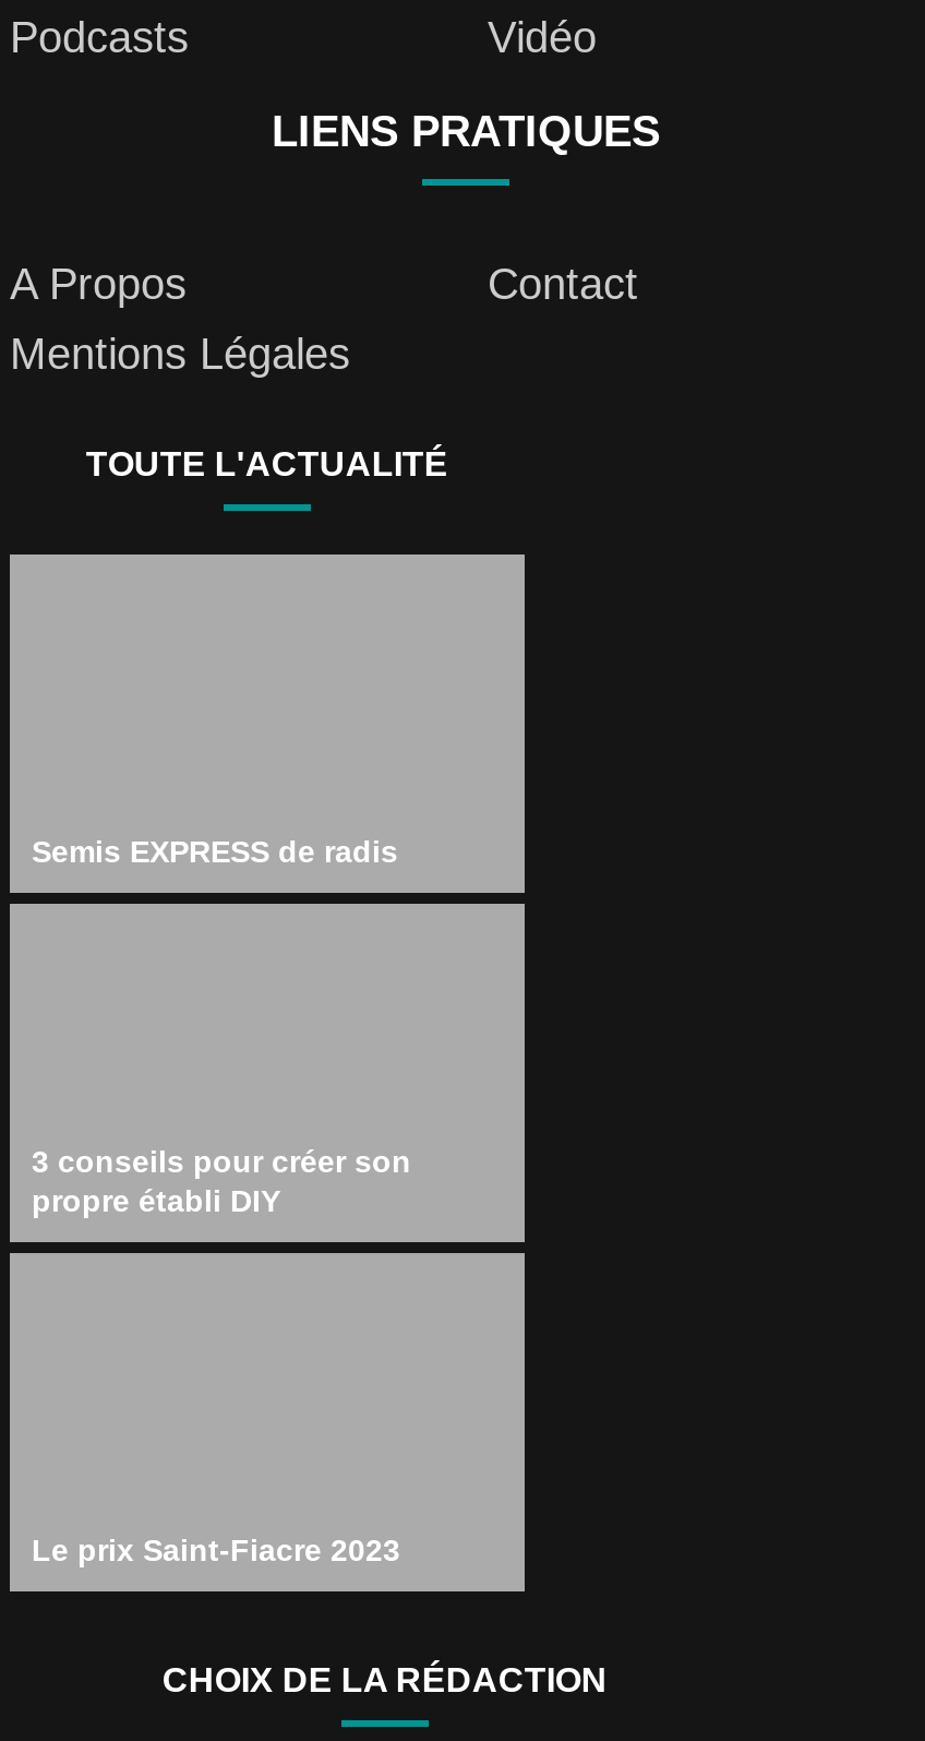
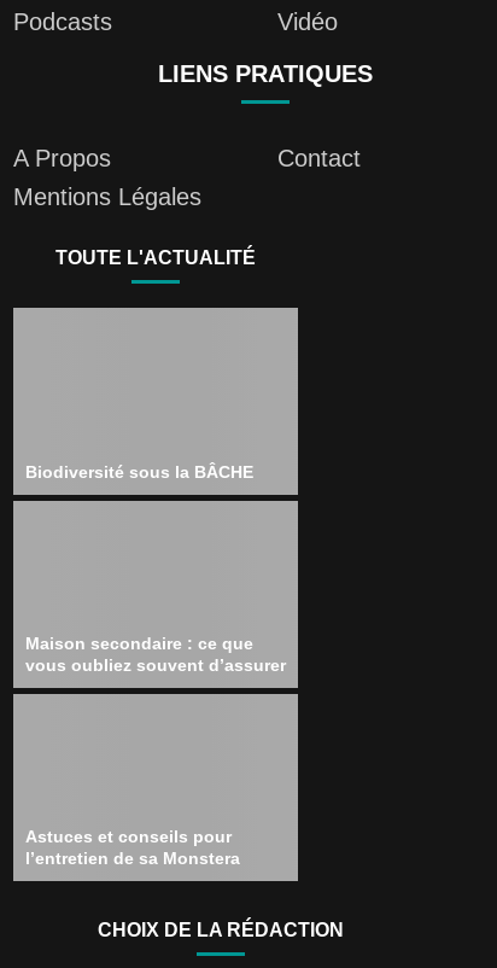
[32,835,398,870] Semis EXPRESS de radis -> [25,462,253,481] Biodiversité sous la BÂCHE
[32,1145,411,1219] 3 conseils pour créer son | propre établi DIY -> [25,633,286,674] Maison secondaire : ce que | vous oubliez souvent d’assurer
[32,1533,400,1568] Le prix Saint-Fiacre 2023 -> [25,826,240,867] Astuces et conseils pour | l’entretien de sa Monstera

